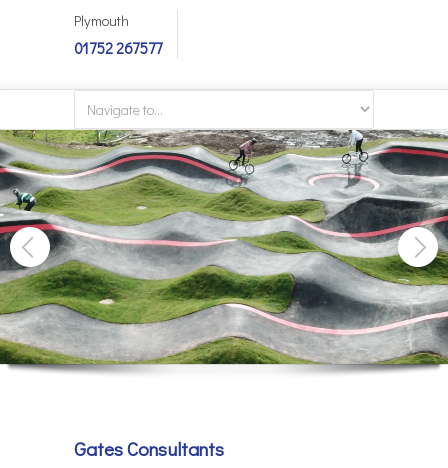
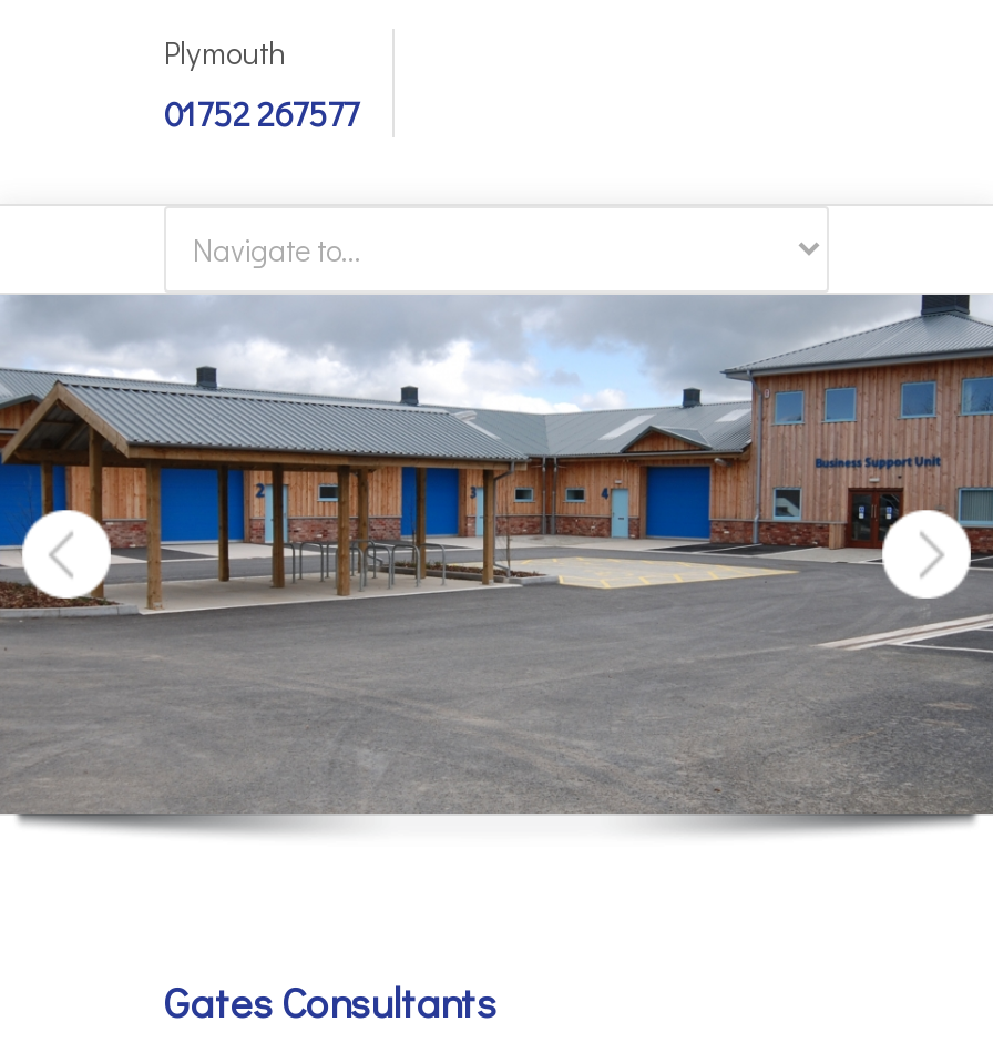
[3,129,445,365] [image] -> [7,293,986,816] [image]

